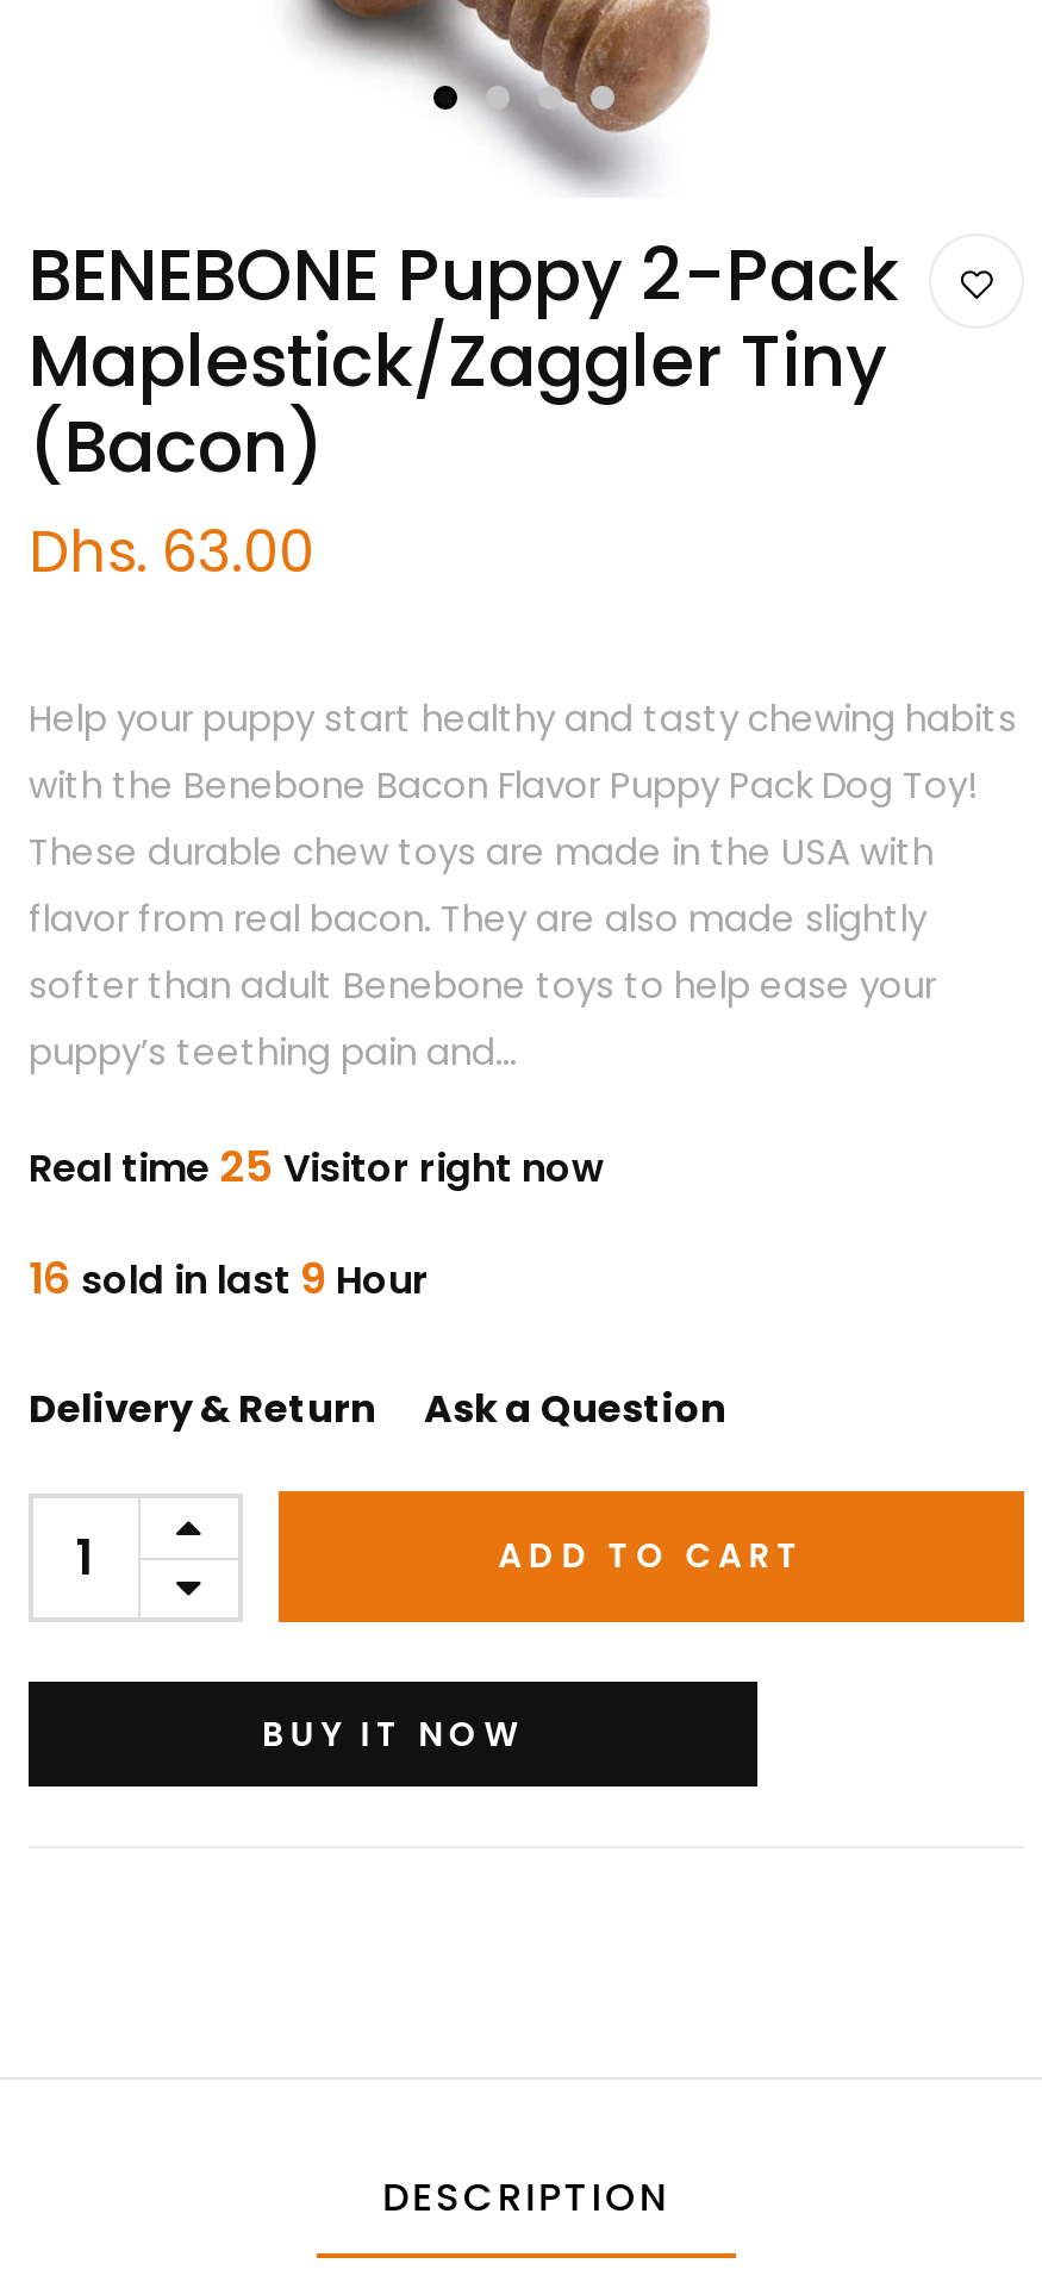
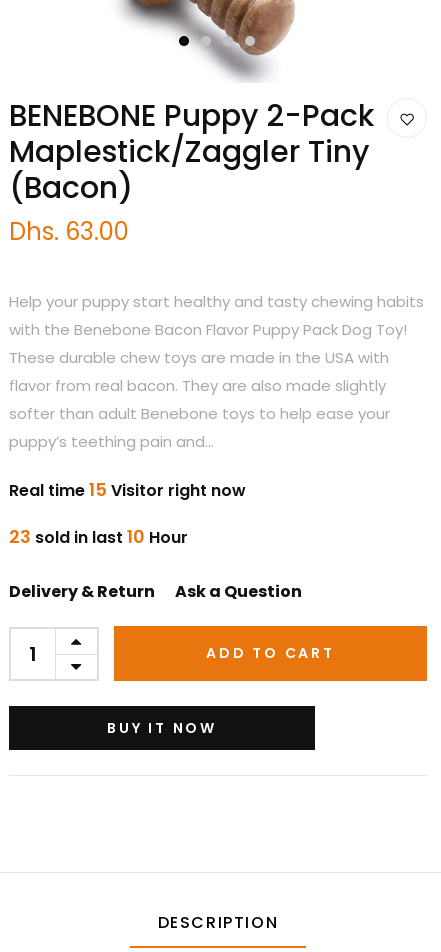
[29,1137,605,1197] Real time 25 Visitor right now -> [9,477,246,502] Real time 15 Visitor right now
[29,1249,429,1309] 16 sold in last 9 Hour -> [9,524,188,549] 23 sold in last 10 Hour

